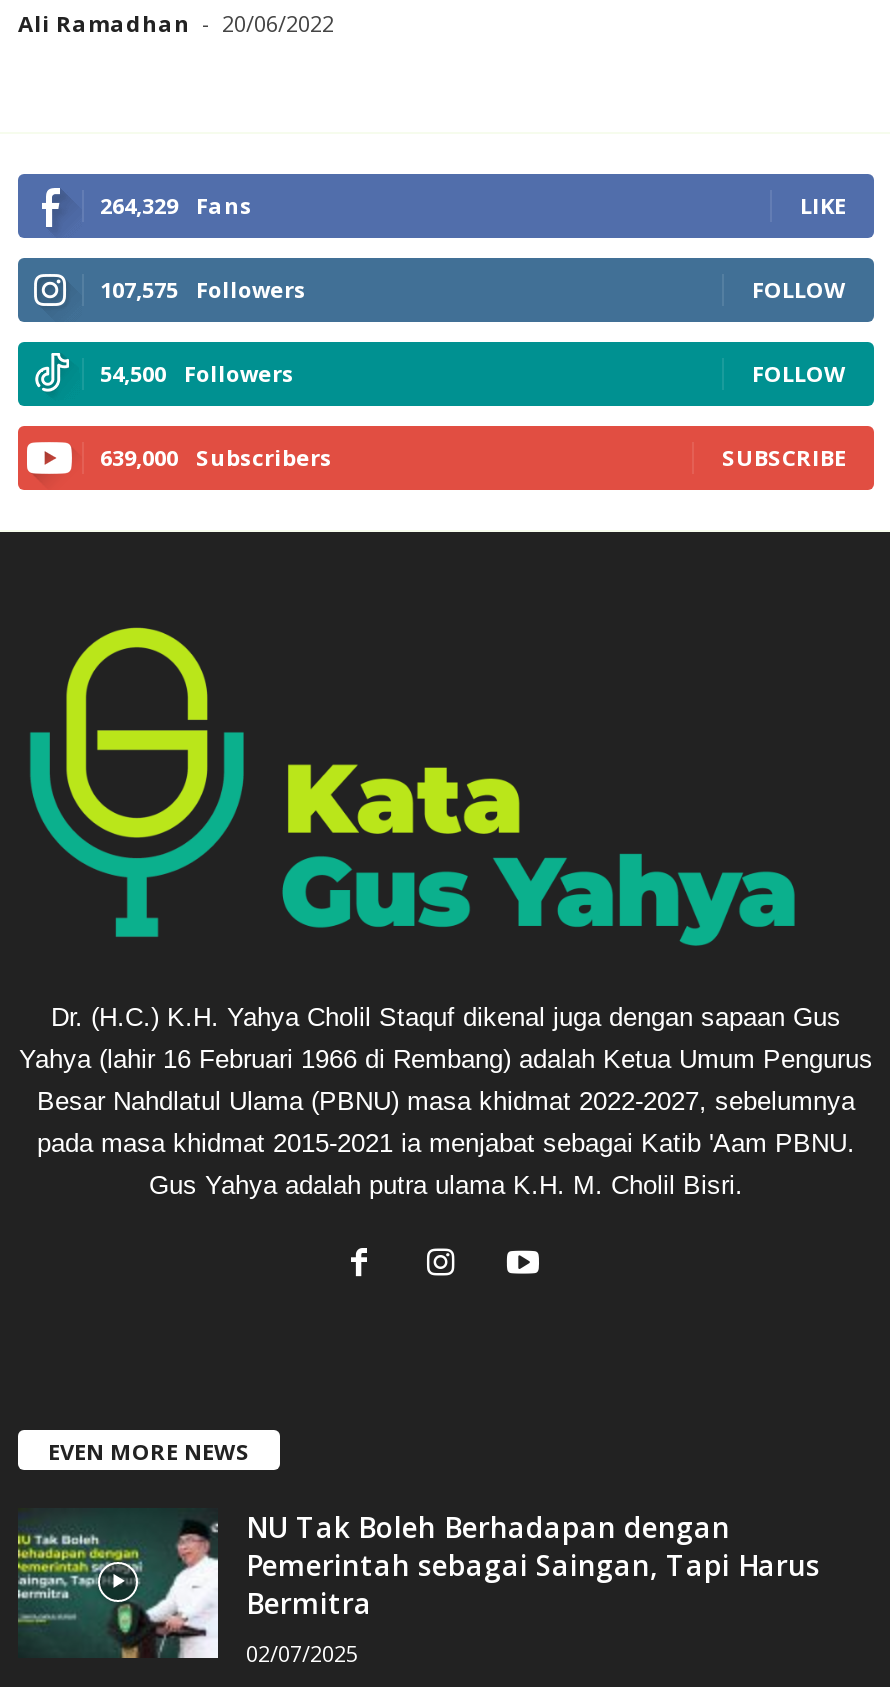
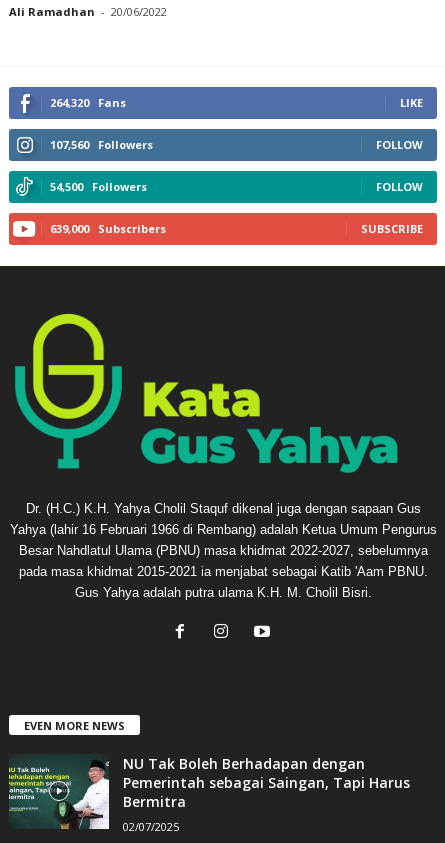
[100,190,252,220] 264,329 Fans -> [50,95,126,110] 264,320 Fans
[100,274,306,304] 107,575 Followers -> [50,137,153,152] 107,560 Followers

